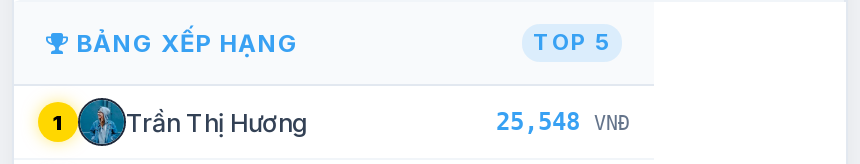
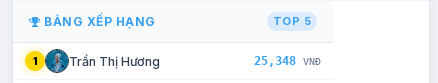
[496,107,630,135] 25,548 VNĐ -> [254,53,321,67] 25,348 VNĐ

